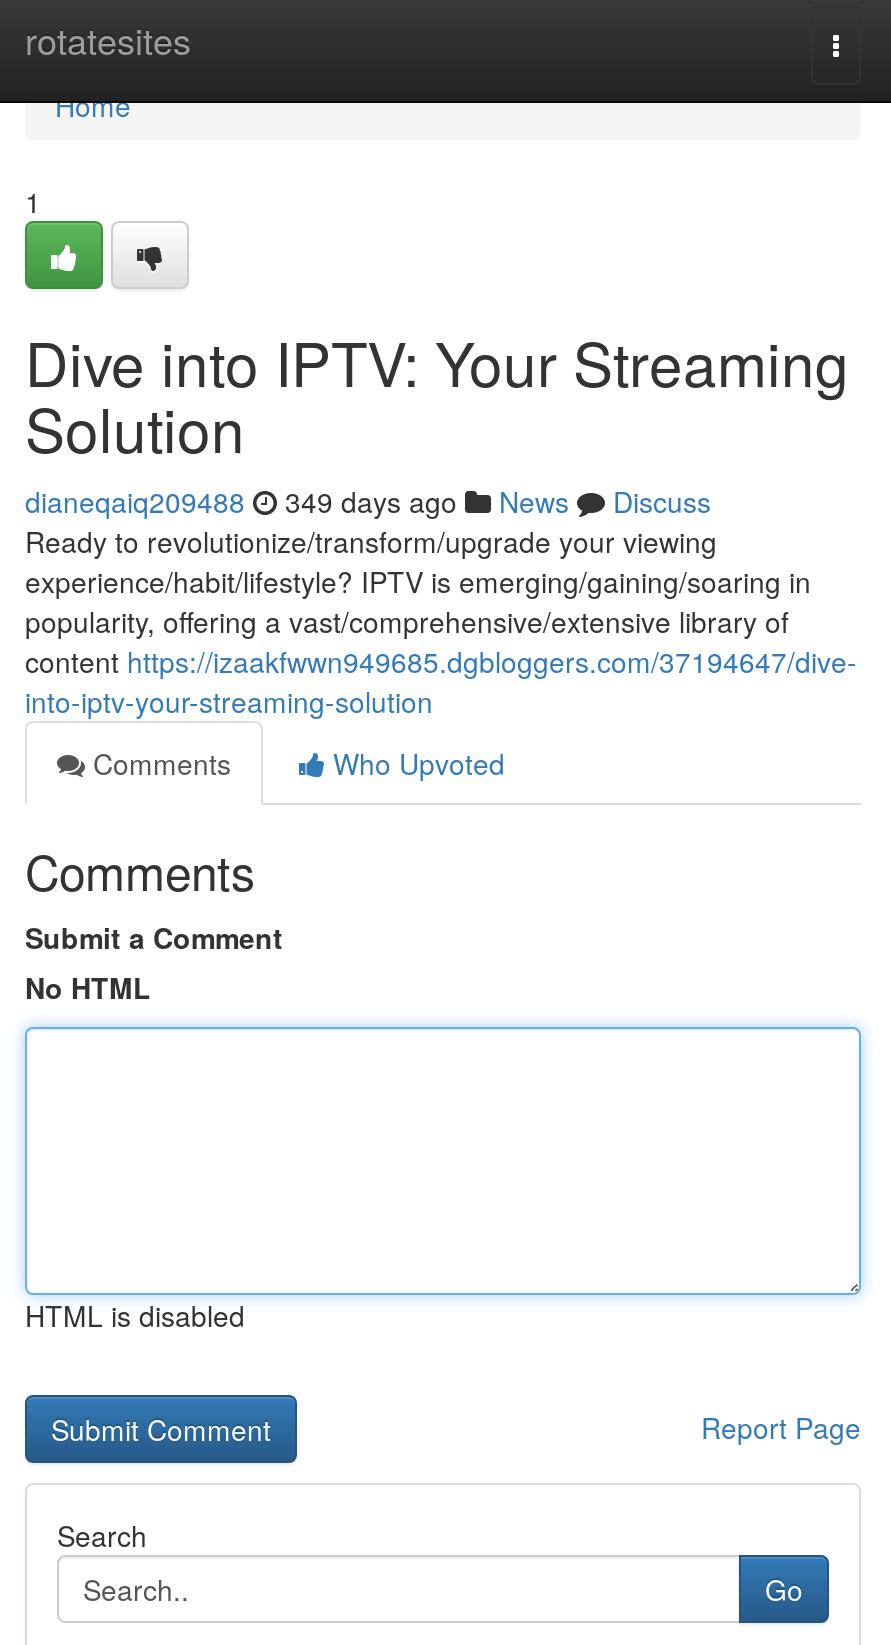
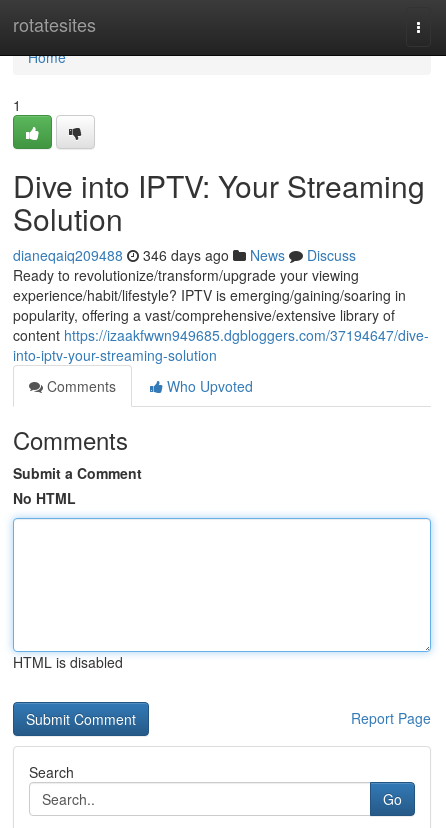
[25,481,711,521] dianeqaiq209488 349 days ago News Discuss -> [13,245,356,265] dianeqaiq209488 346 days ago News Discuss

